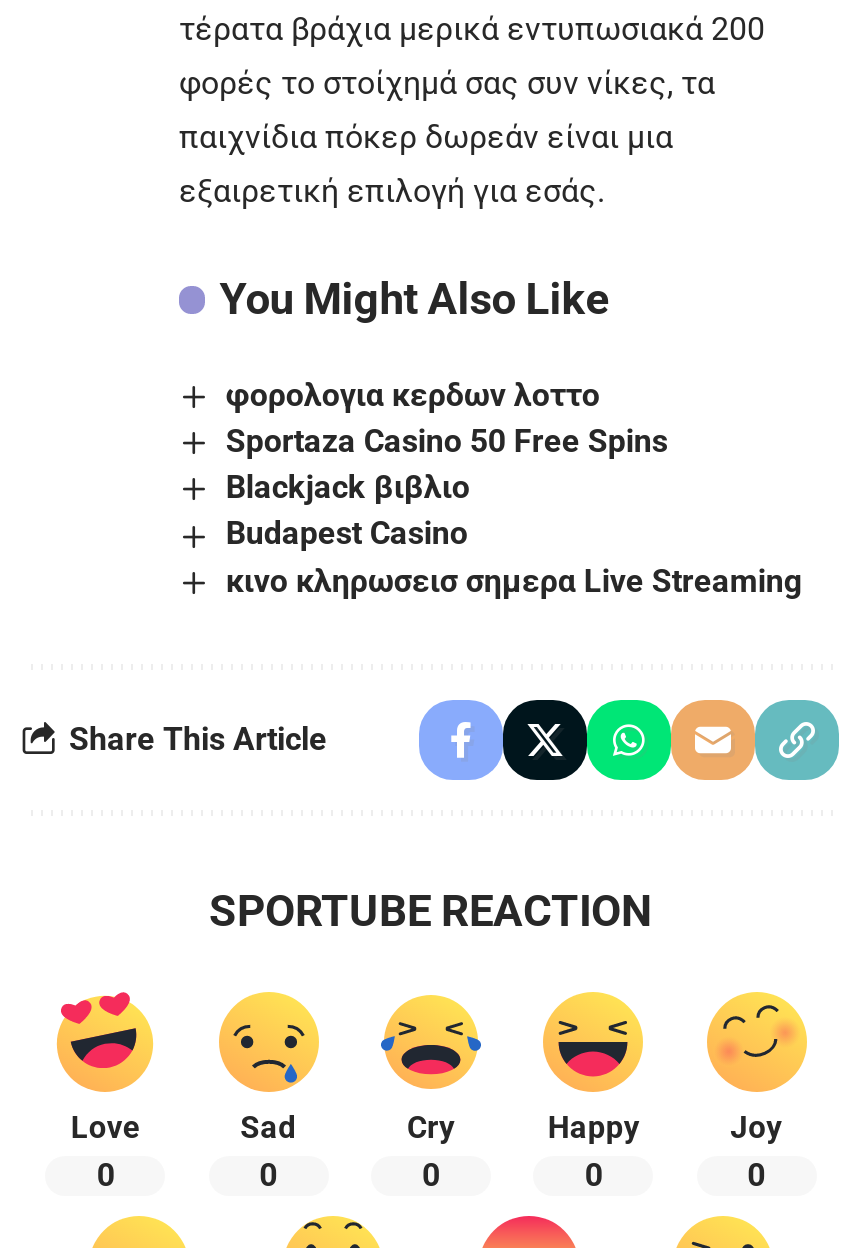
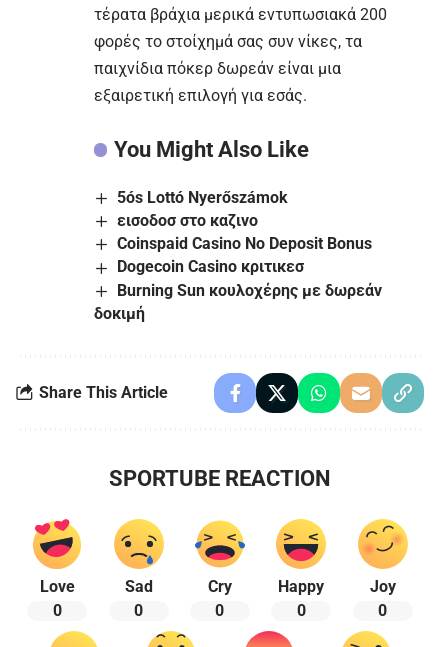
[226,375,802,599] φορολογια κερδων λοττο | Sportaza Casino 50 Free Spins | Blackjack βιβλιο | Budapest Casino | κινο κληρωσεισ σημερα Live Streaming -> [94,187,382,323] 5ós Lottó Nyerőszámok | εισοδοσ στο καζινο | Coinspaid Casino No Deposit Bonus | Dogecoin Casino κριτικεσ | Burning Sun κουλοχέρης με δωρεάν | δοκιμή

